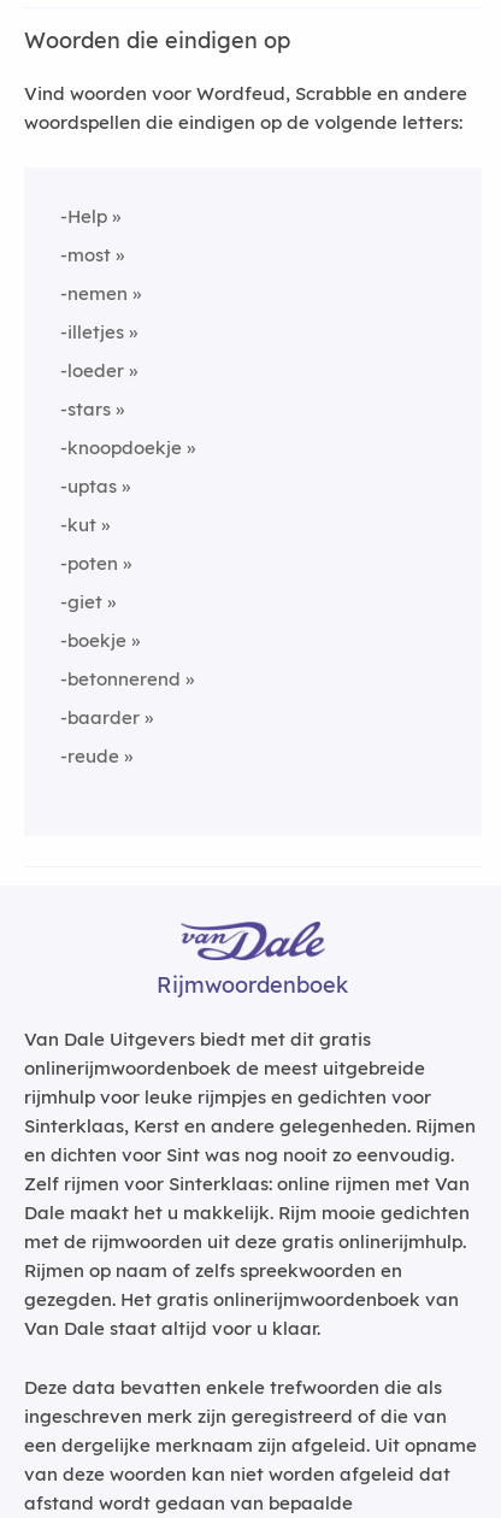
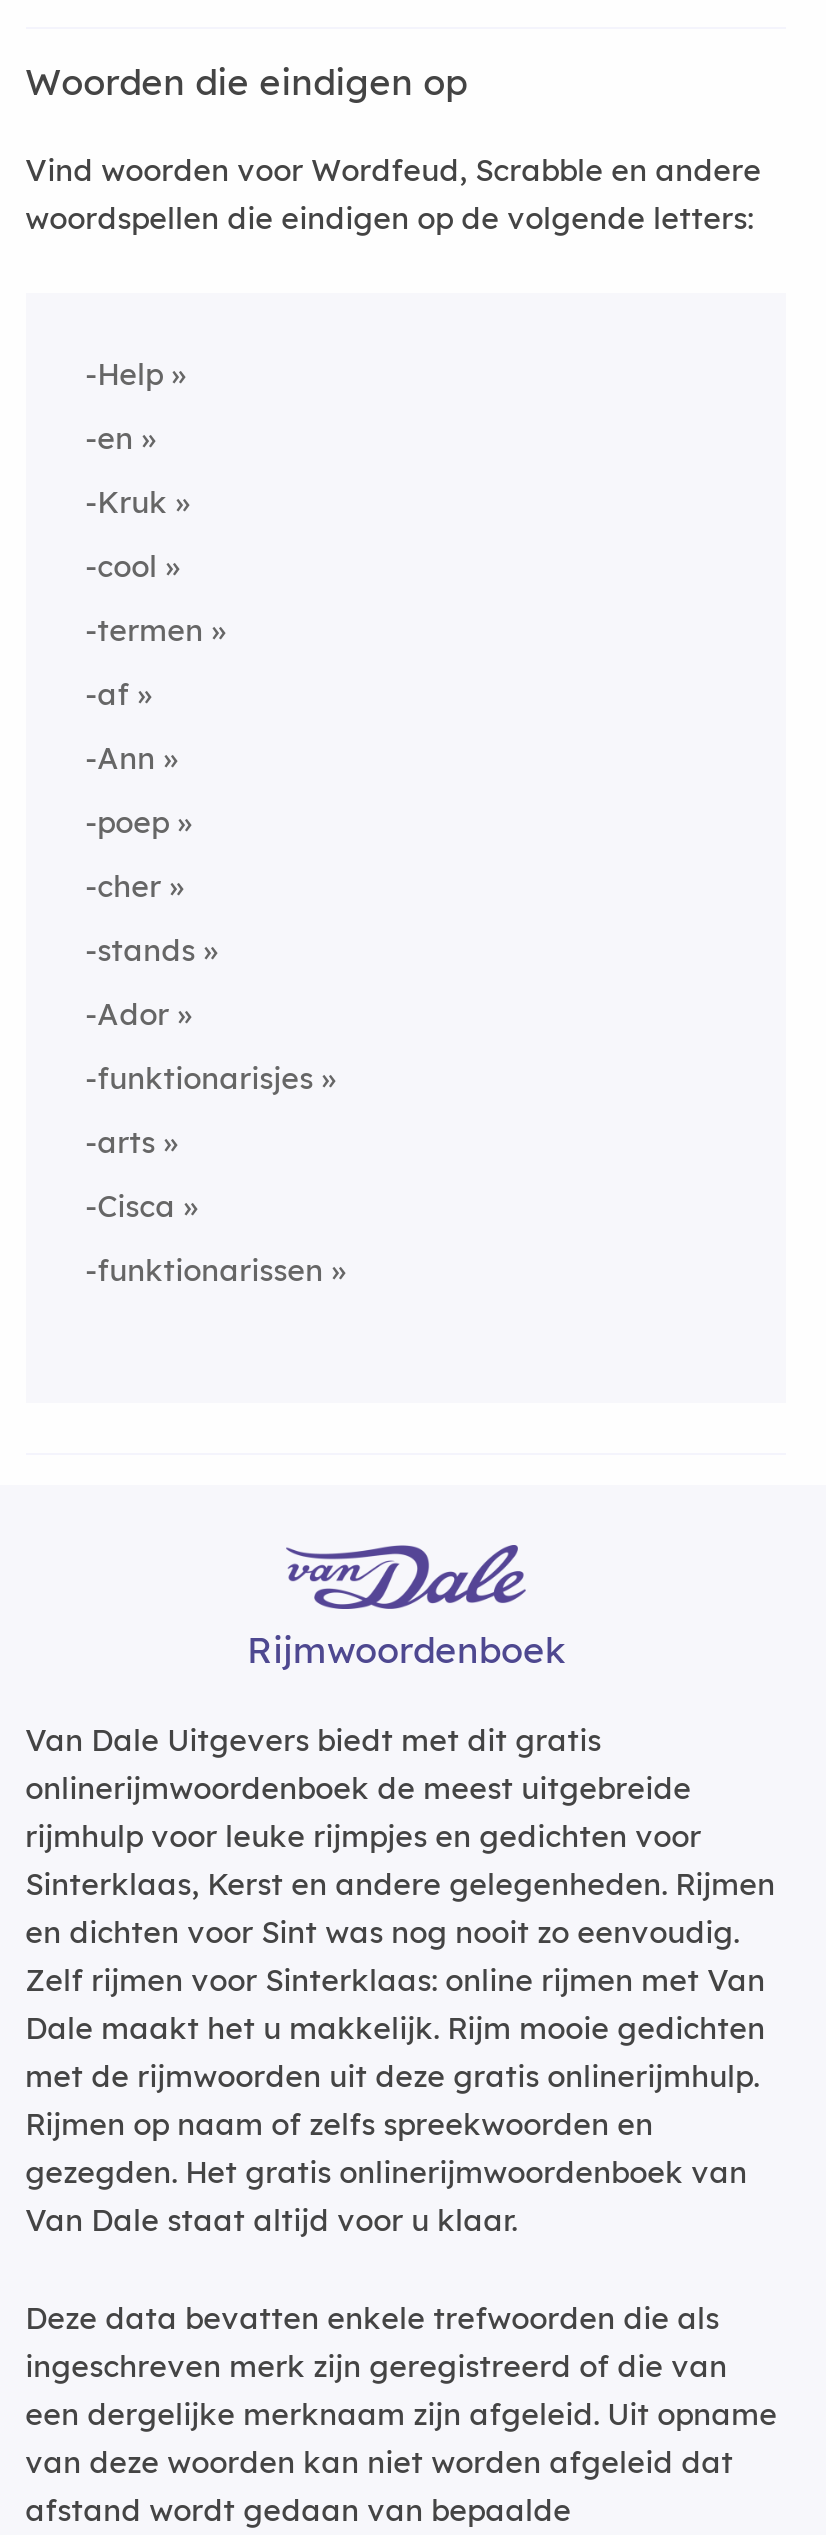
[60,243,110,266] -most -> [85,419,133,457] -en
[60,282,127,305] -nemen -> [85,483,167,521] -Kruk
[60,320,124,343] -illetjes -> [85,547,157,585] -cool
[60,359,124,382] -loeder -> [85,611,203,649] -termen
[60,398,110,420] -stars -> [85,675,129,713] -af
[60,436,181,459] -knoopdoekje -> [85,739,155,777] -Ann
[60,475,116,498] -uptas -> [85,803,169,841] -poep
[60,513,96,536] -kut -> [85,867,161,905] -cher
[60,552,118,575] -poten -> [85,931,195,969] -stands
[60,590,102,613] -giet -> [85,995,169,1033] -Ador
[60,629,126,652] -boekje -> [85,1059,313,1097] -funktionarisjes
[60,667,180,690] -betonnerend -> [85,1123,155,1161] -arts
[60,706,139,729] -baarder -> [85,1187,175,1225] -Cisca
[60,745,119,767] -reude -> [85,1251,323,1289] -funktionarissen

